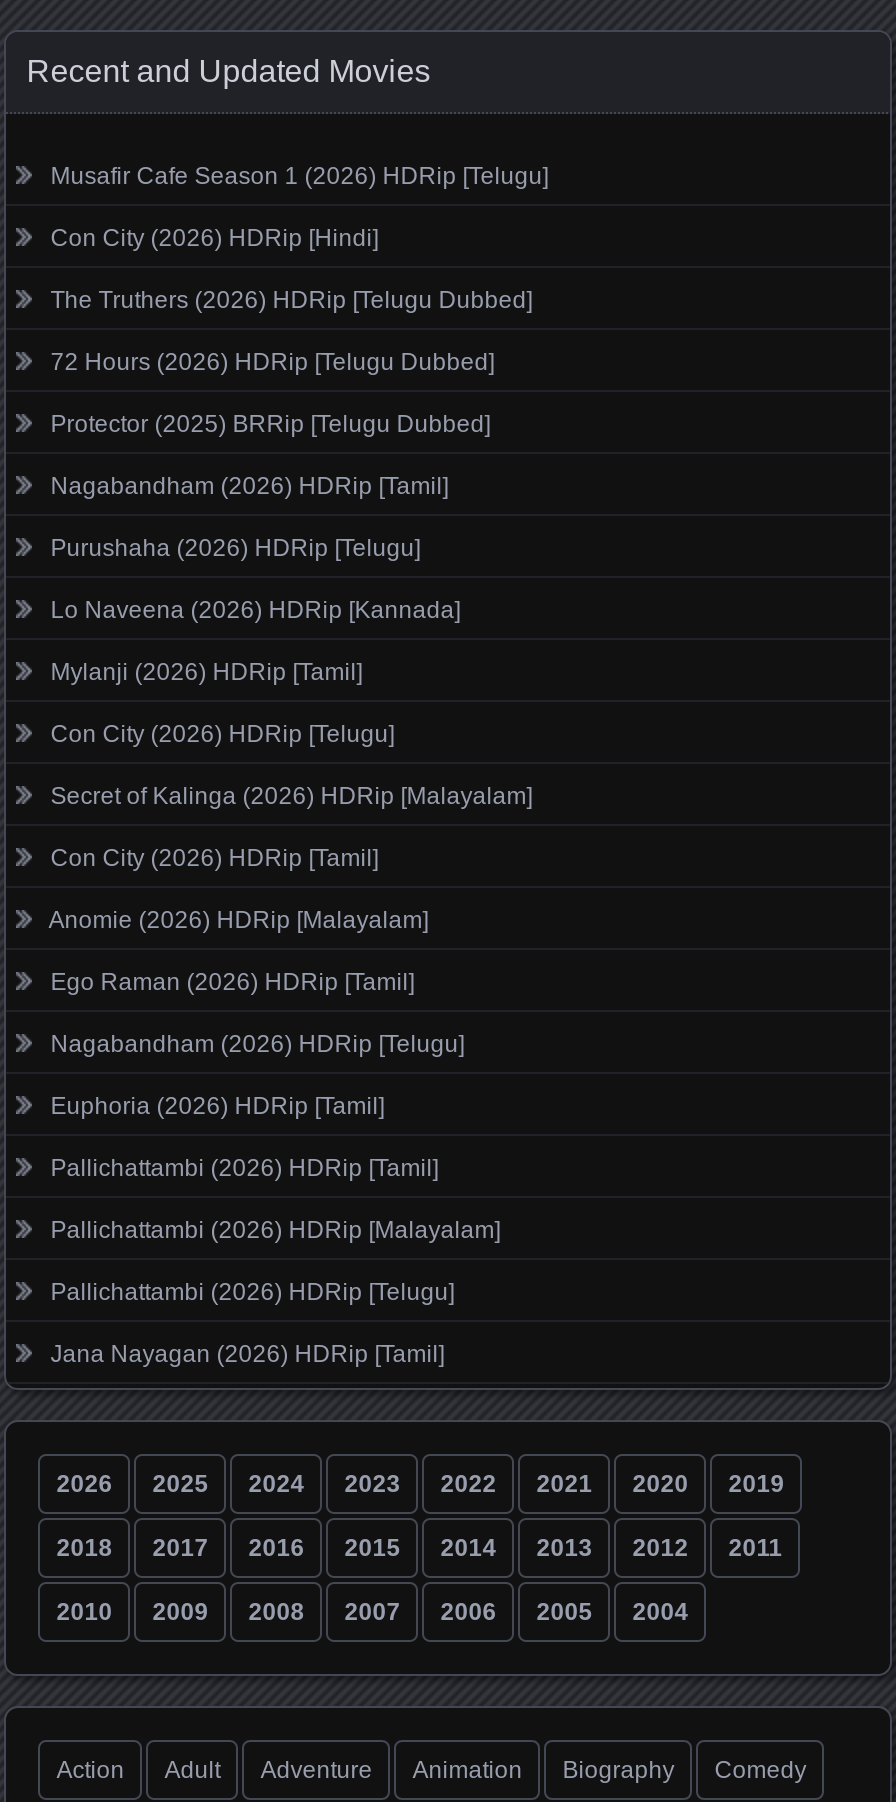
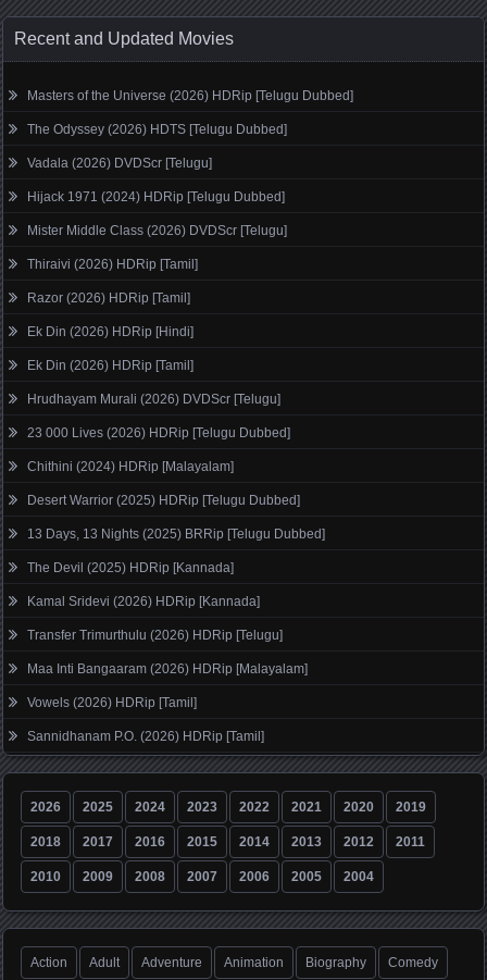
[50,161,548,189] Musafir Cafe Season 1 (2026) HDRip [Telugu] -> [27,88,354,103] Masters of the Universe (2026) HDRip [Telugu Dubbed]
[50,223,378,251] Con City (2026) HDRip [Hindi] -> [27,121,287,137] The Odyssey (2026) HDTS [Telugu Dubbed]
[50,285,532,313] The Truthers (2026) HDRip [Telugu Dubbed] -> [27,155,212,170] Vadala (2026) DVDScr [Telugu]
[50,347,494,375] 72 Hours (2026) HDRip [Telugu Dubbed] -> [27,189,285,204] Hijack 1971 (2024) HDRip [Telugu Dubbed]
[50,409,490,437] Protector (2025) BRRip [Telugu Dubbed] -> [27,223,287,238] Mister Middle Class (2026) DVDScr [Telugu]
[50,471,448,499] Nagabandham (2026) HDRip [Tamil] -> [27,256,198,272] Thiraivi (2026) HDRip [Tamil]
[50,533,420,561] Purushaha (2026) HDRip [Telugu] -> [27,290,190,305] Razor (2026) HDRip [Tamil]
[50,595,460,623] Lo Naveena (2026) HDRip [Kannada] -> [27,324,194,339] Ek Din (2026) HDRip [Hindi]
[50,657,362,685] Mylanji (2026) HDRip [Tamil] -> [27,358,194,373] Ek Din (2026) HDRip [Tamil]
[50,719,394,747] Con City (2026) HDRip [Telugu] -> [27,391,281,406] Hrudhayam Murali (2026) DVDScr [Telugu]
[50,781,532,809] Secret of Kalinga (2026) HDRip [Malayalam] -> [27,425,290,440] 23 000 Lives (2026) HDRip [Telugu Dubbed]
[50,843,378,871] Con City (2026) HDRip [Tamil] -> [27,459,234,474] Chithini (2024) HDRip [Malayalam]
[48,905,428,933] Anomie (2026) HDRip [Malayalam] -> [27,492,300,508] Desert Warrior (2025) HDRip [Telugu Dubbed]
[50,967,414,995] Ego Raman (2026) HDRip [Tamil] -> [27,526,325,541] 13 Days, 13 Nights (2025) BRRip [Telugu Dubbed]
[50,1029,464,1057] Nagabandham (2026) HDRip [Telugu] -> [27,560,234,575] The Devil (2025) HDRip [Kannada]
[50,1091,384,1119] Euphoria (2026) HDRip [Tamil] -> [27,594,260,609] Kamal Sridevi (2026) HDRip [Kannada]
[50,1153,438,1181] Pallichattambi (2026) HDRip [Tamil] -> [27,627,283,642] Transfer Trimurthulu (2026) HDRip [Telugu]
[50,1215,500,1243] Pallichattambi (2026) HDRip [Malayalam] -> [27,661,308,676] Maa Inti Bangaaram (2026) HDRip [Malayalam]
[50,1277,454,1305] Pallichattambi (2026) HDRip [Telugu] -> [27,695,197,710] Vowels (2026) HDRip [Tamil]
[50,1339,444,1367] Jana Nayagan (2026) HDRip [Tamil] -> [27,728,264,744] Sannidhanam P.O. (2026) HDRip [Tamil]

